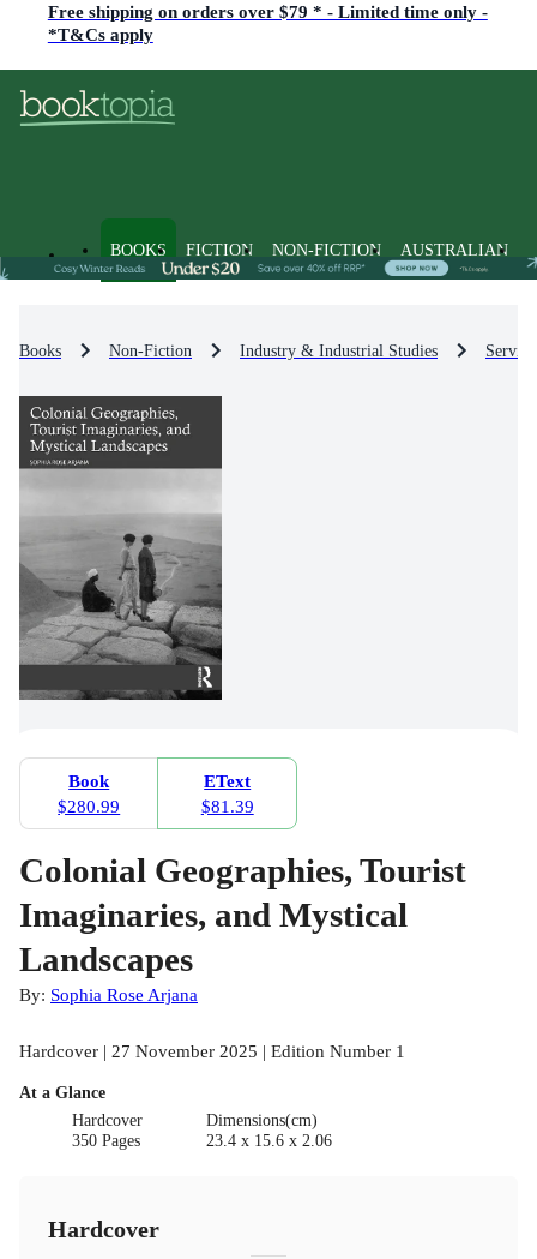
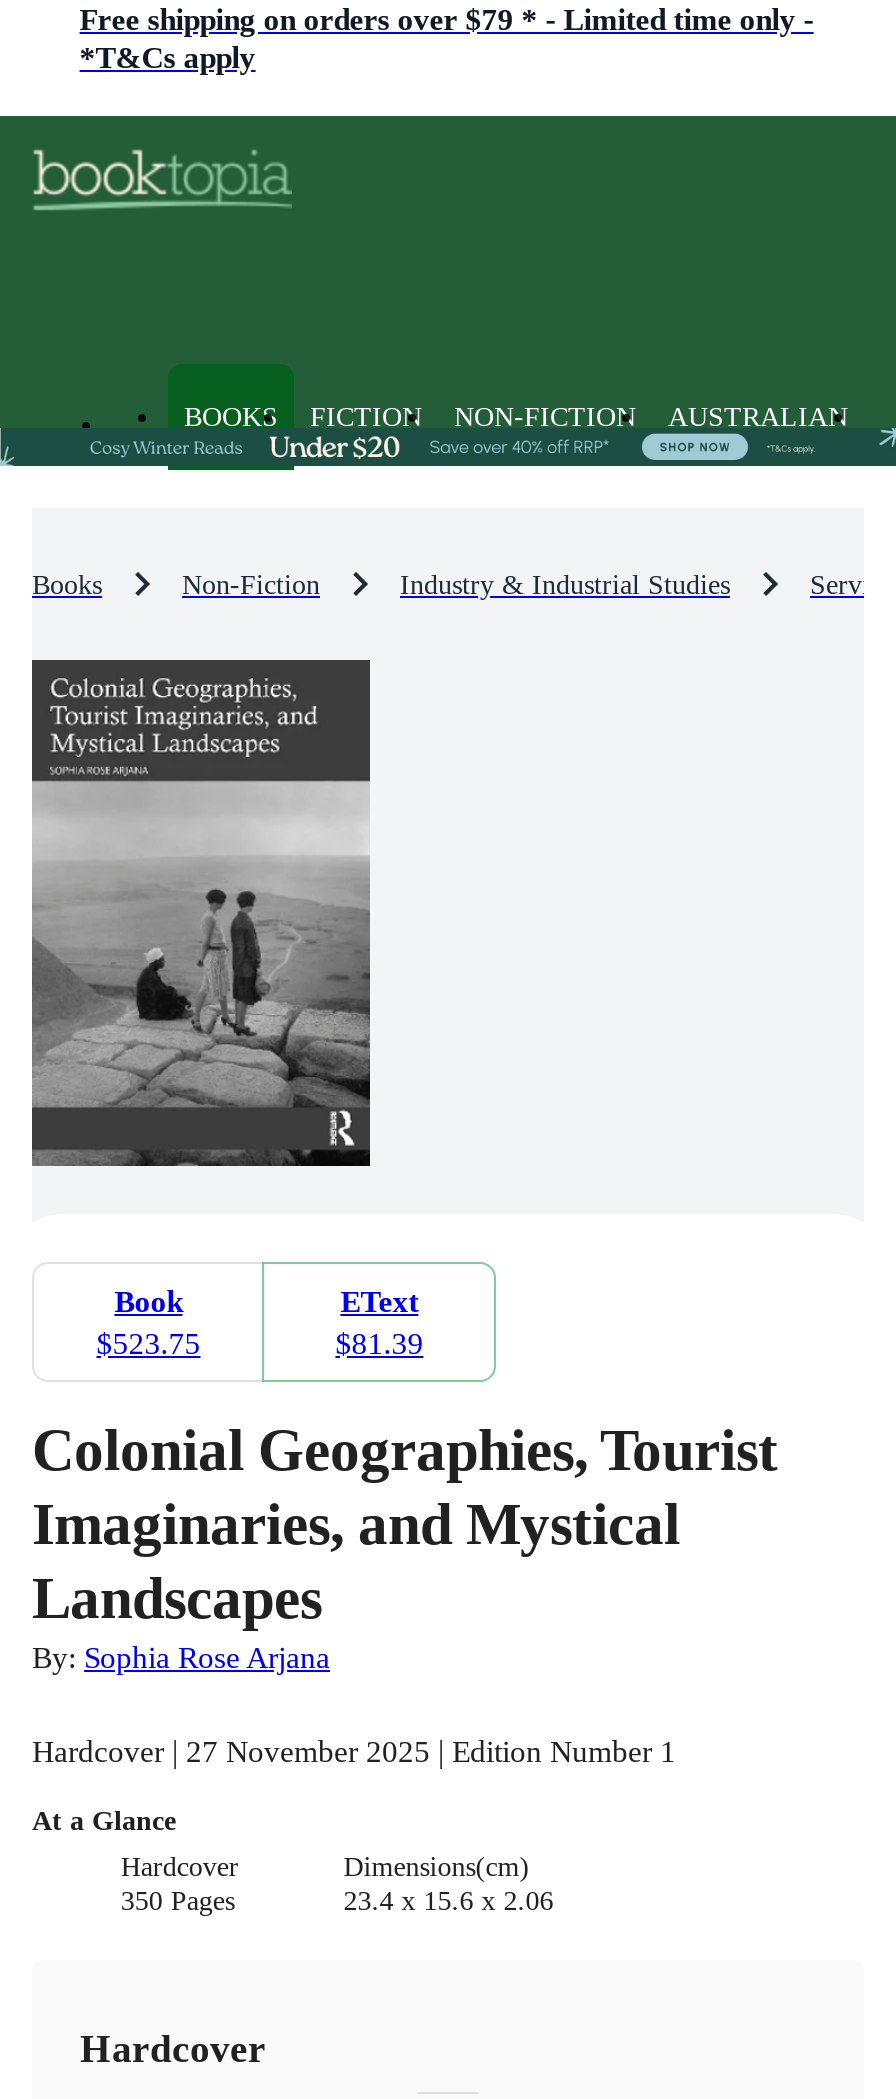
[58,796,120,816] $280.99 -> [96,1326,200,1360] $523.75

